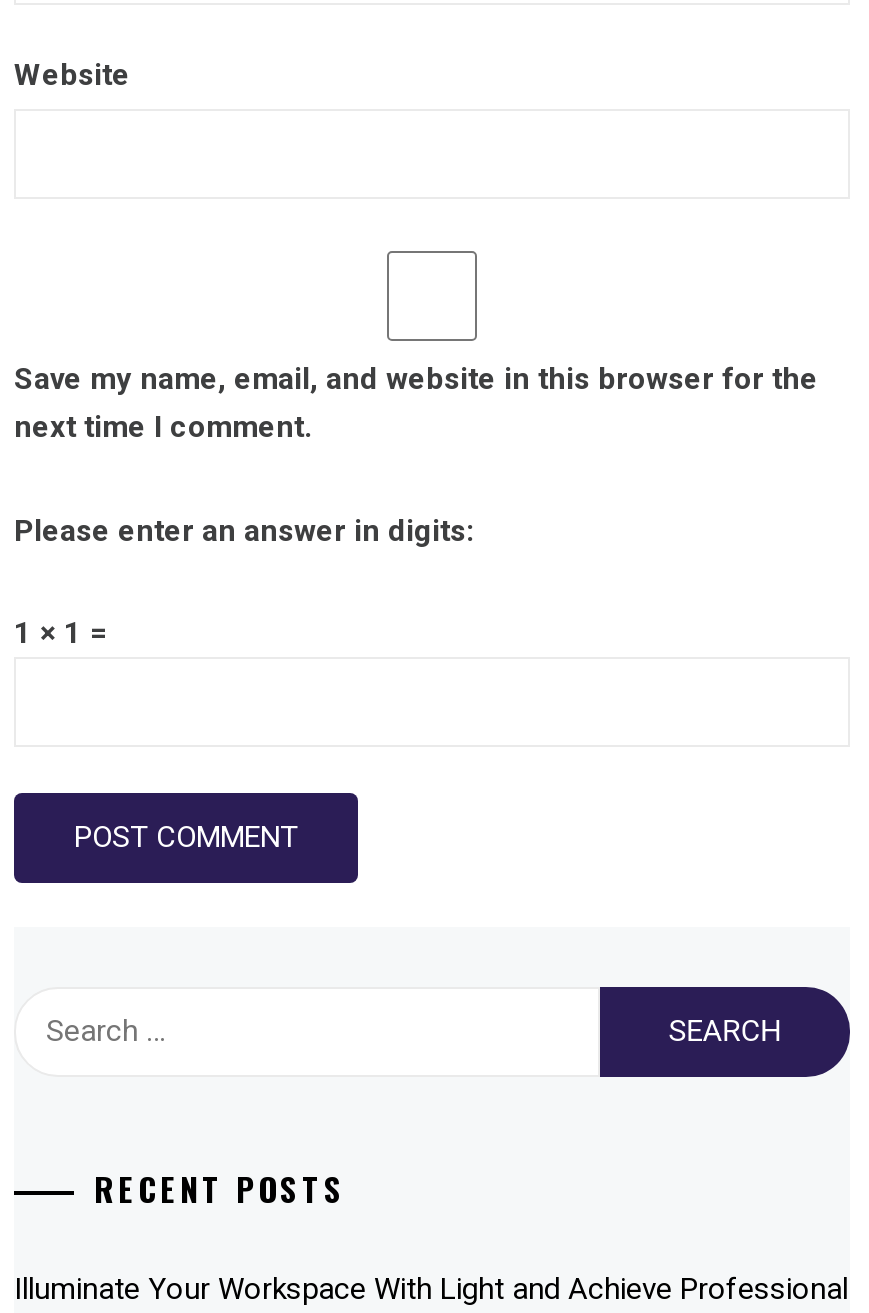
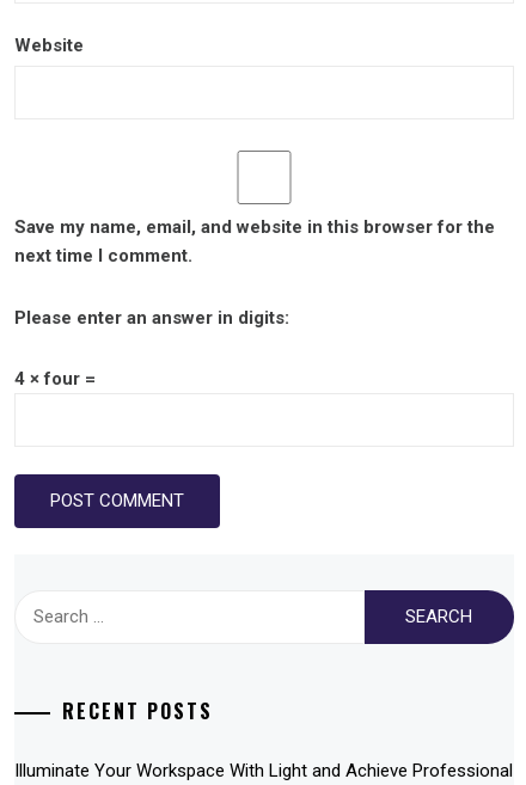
[14,615,108,651] 1 × 1 = -> [14,368,96,390] 4 × four =

